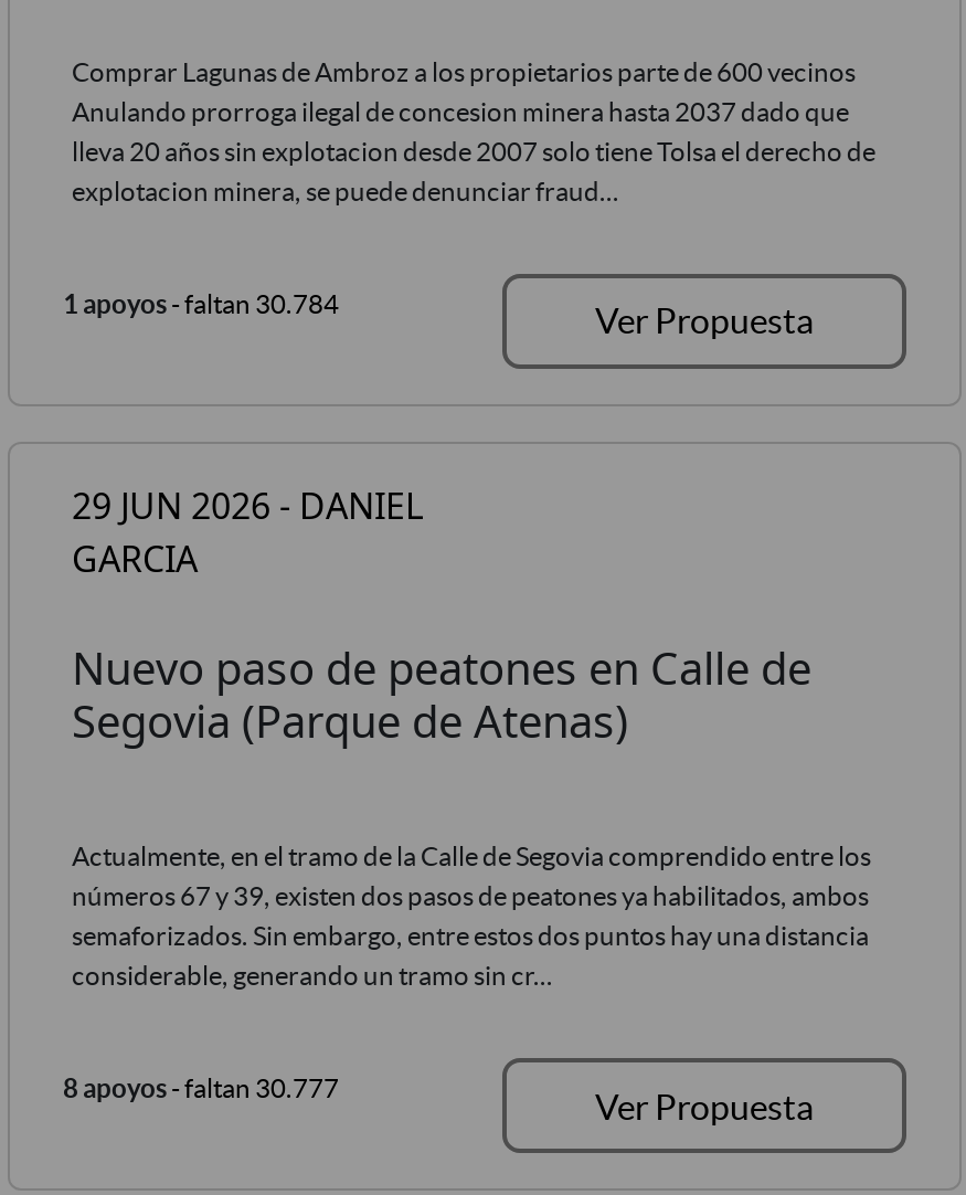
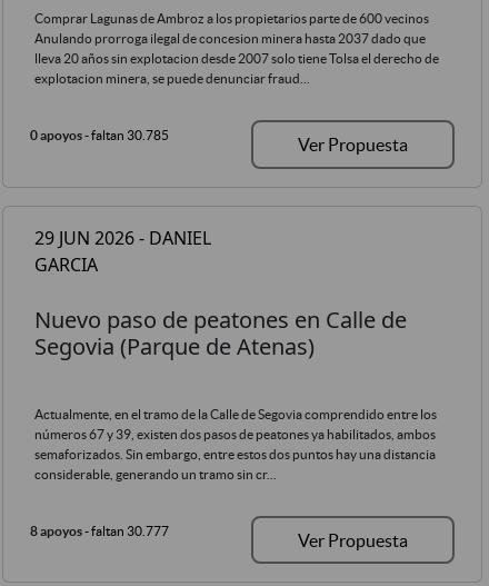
[63,288,339,317] 1 apoyos - faltan 30.784 -> [30,128,169,143] 0 apoyos - faltan 30.785

